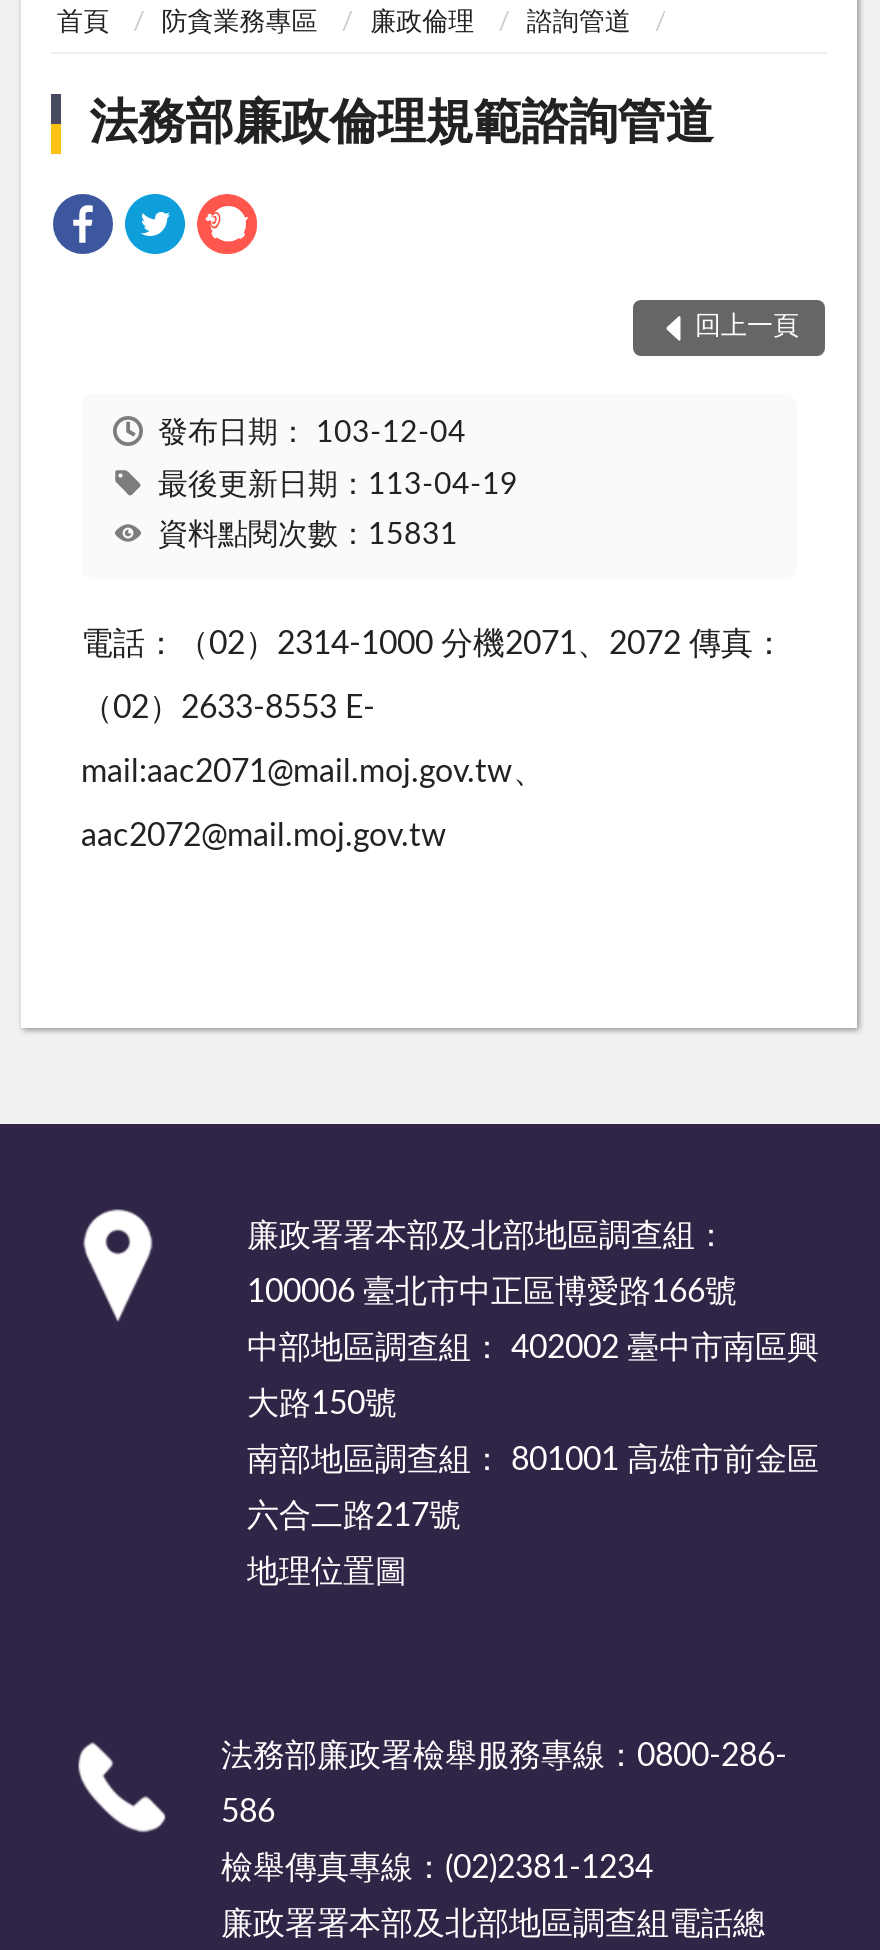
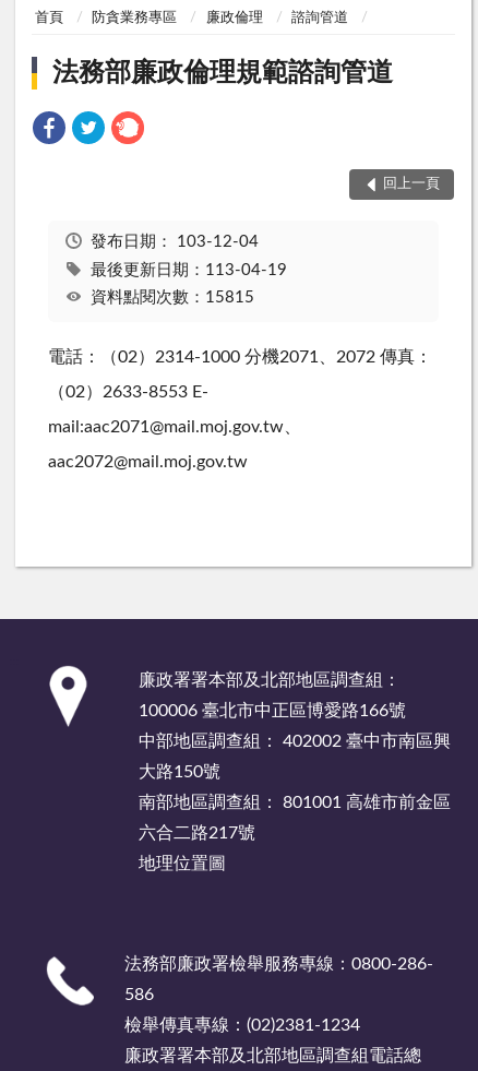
[158,520,458,550] 資料點閱次數：15831 -> [90,289,254,306] 資料點閱次數：15815

